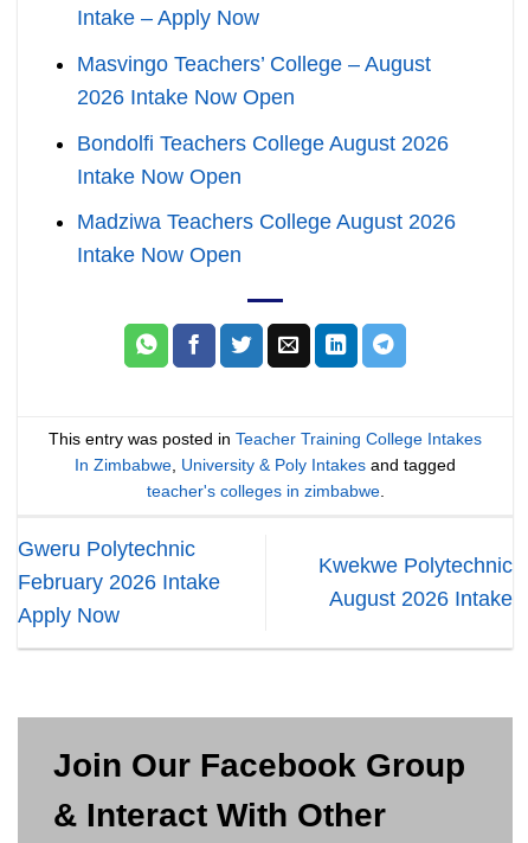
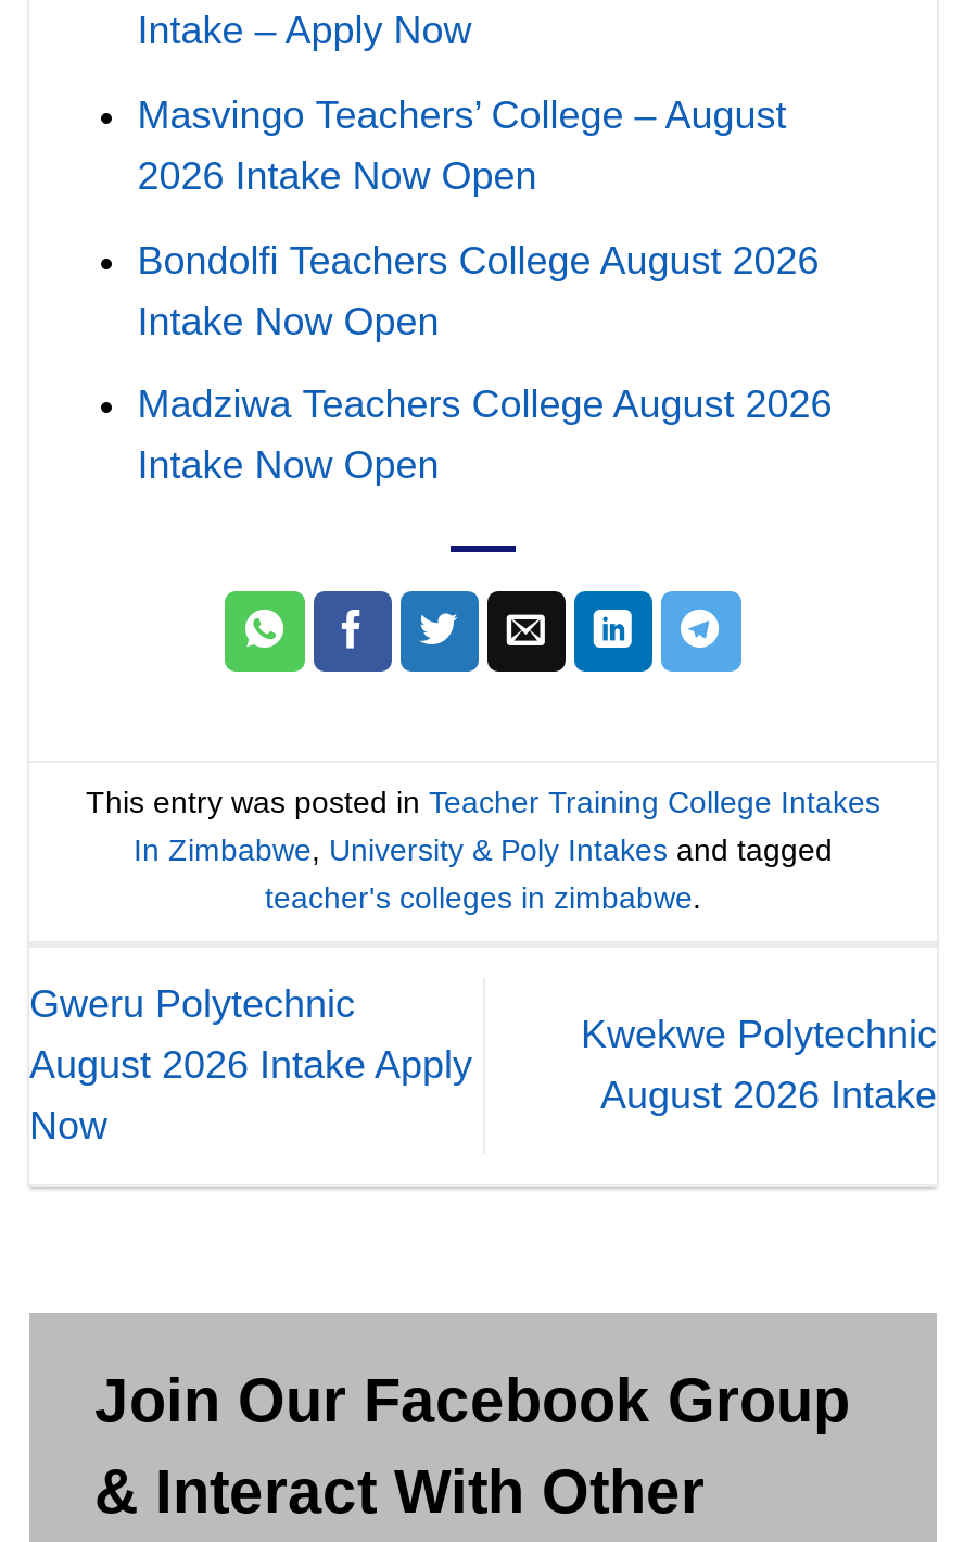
[18,571,220,628] February 2026 Intake | Apply Now -> [29,1044,472,1148] August 2026 Intake Apply | Now

